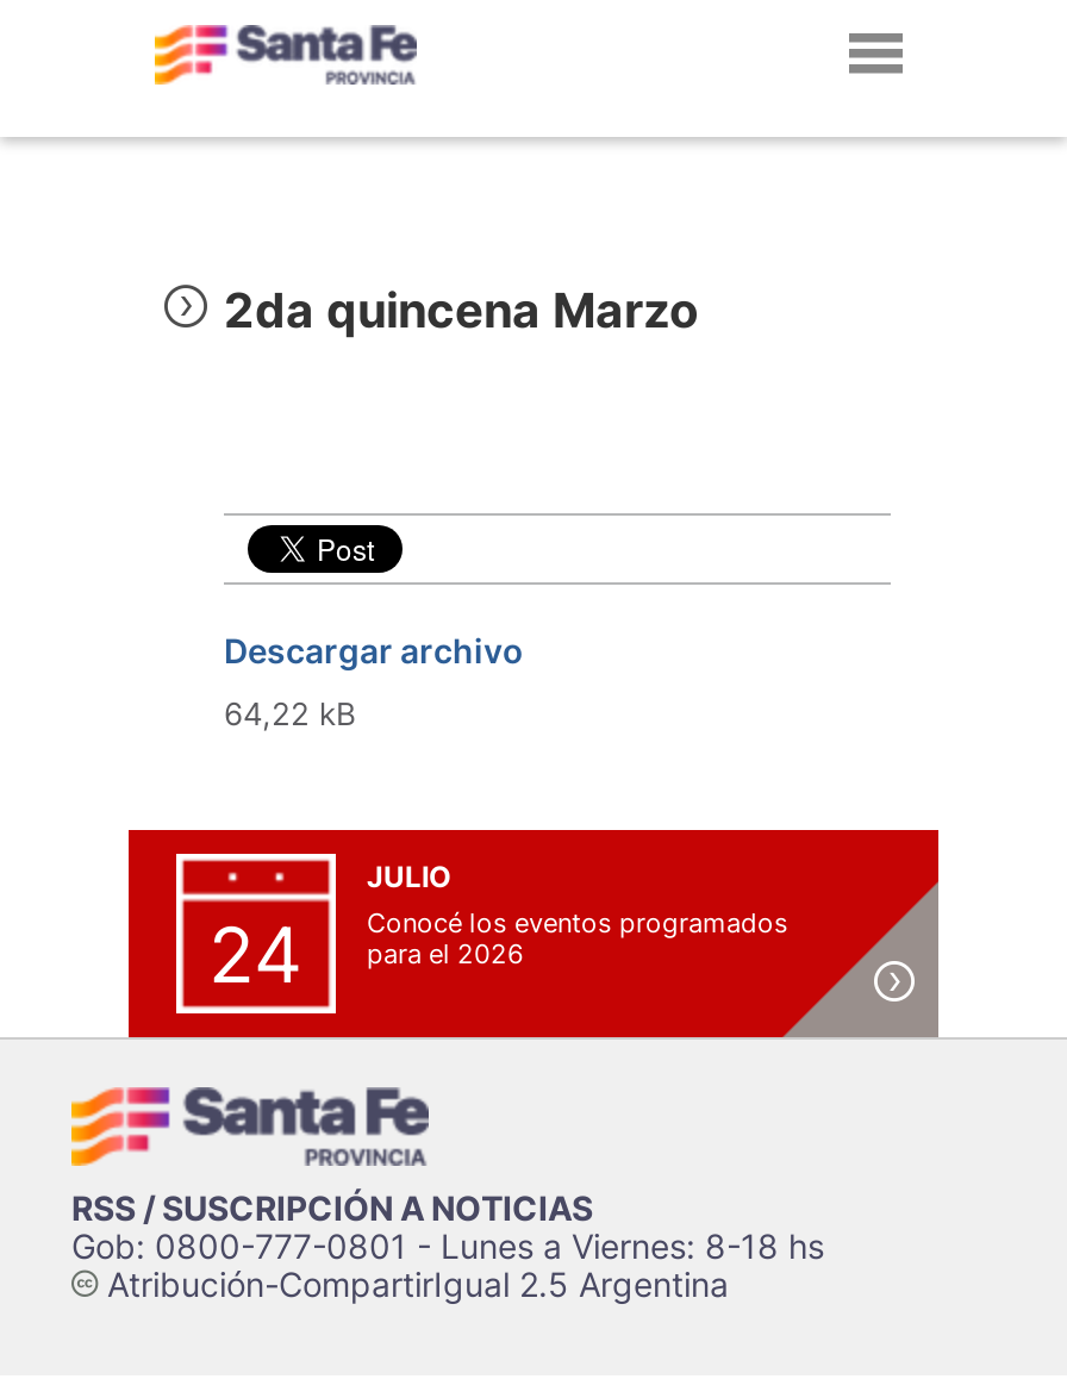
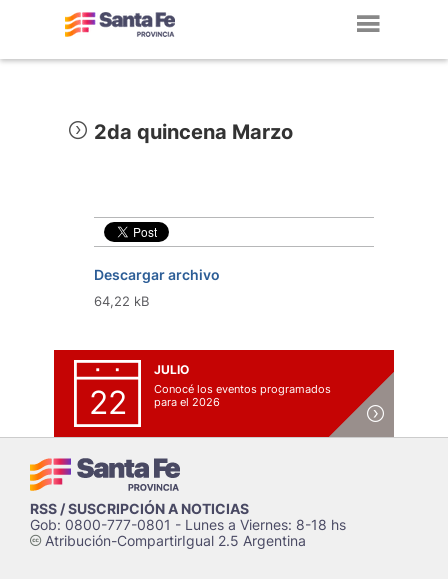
[208,906,788,1002] 24 Conocé los eventos programados para el 2026 -> [88,382,331,422] 22 Conocé los eventos programados para el 2026

